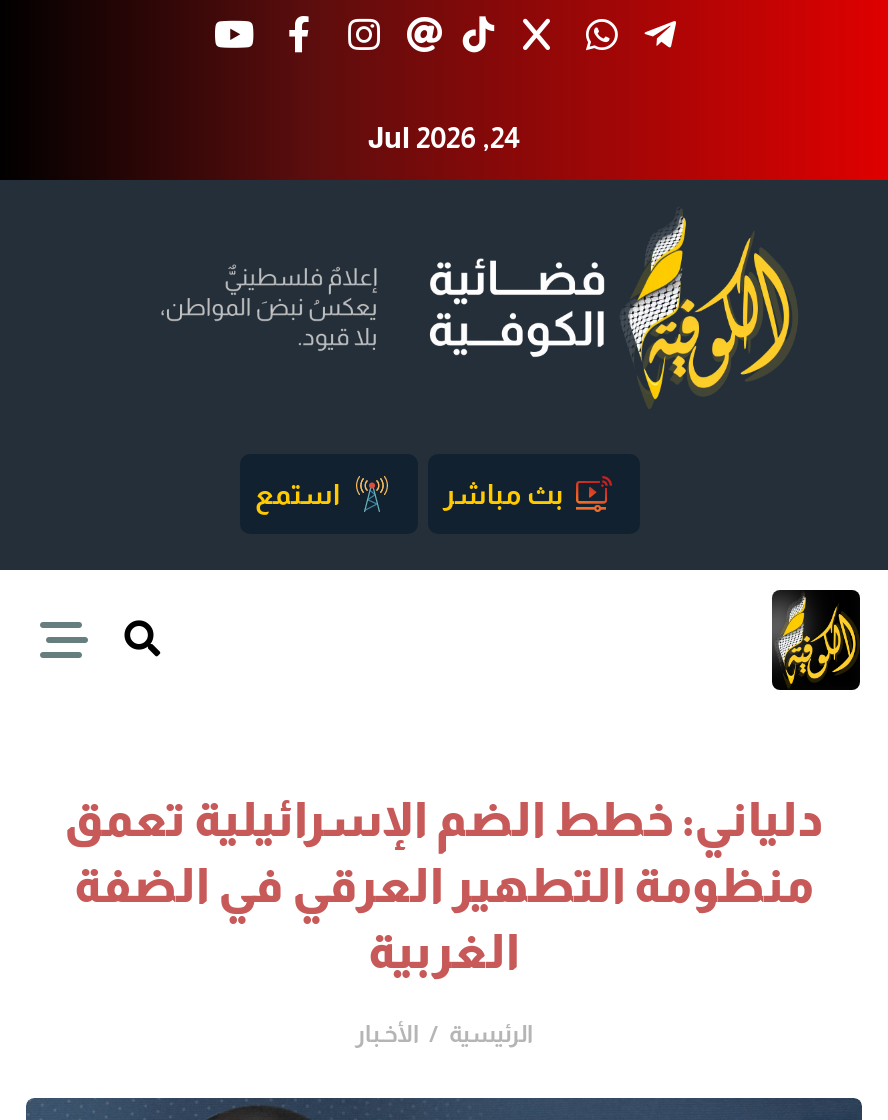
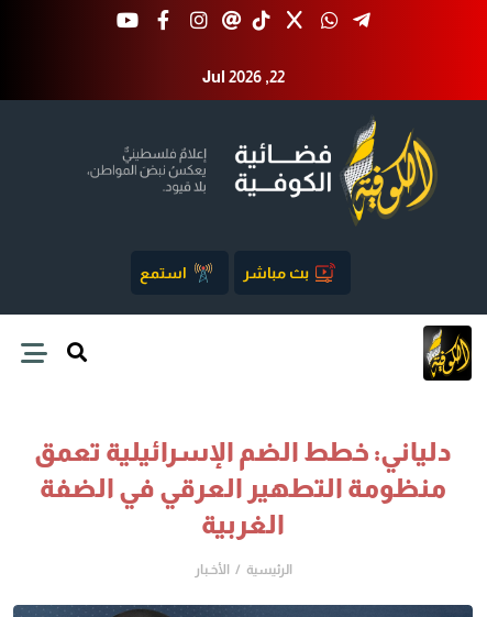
[368,120,520,154] Jul 2026 ,24 -> [202,67,284,86] Jul 2026 ,22

